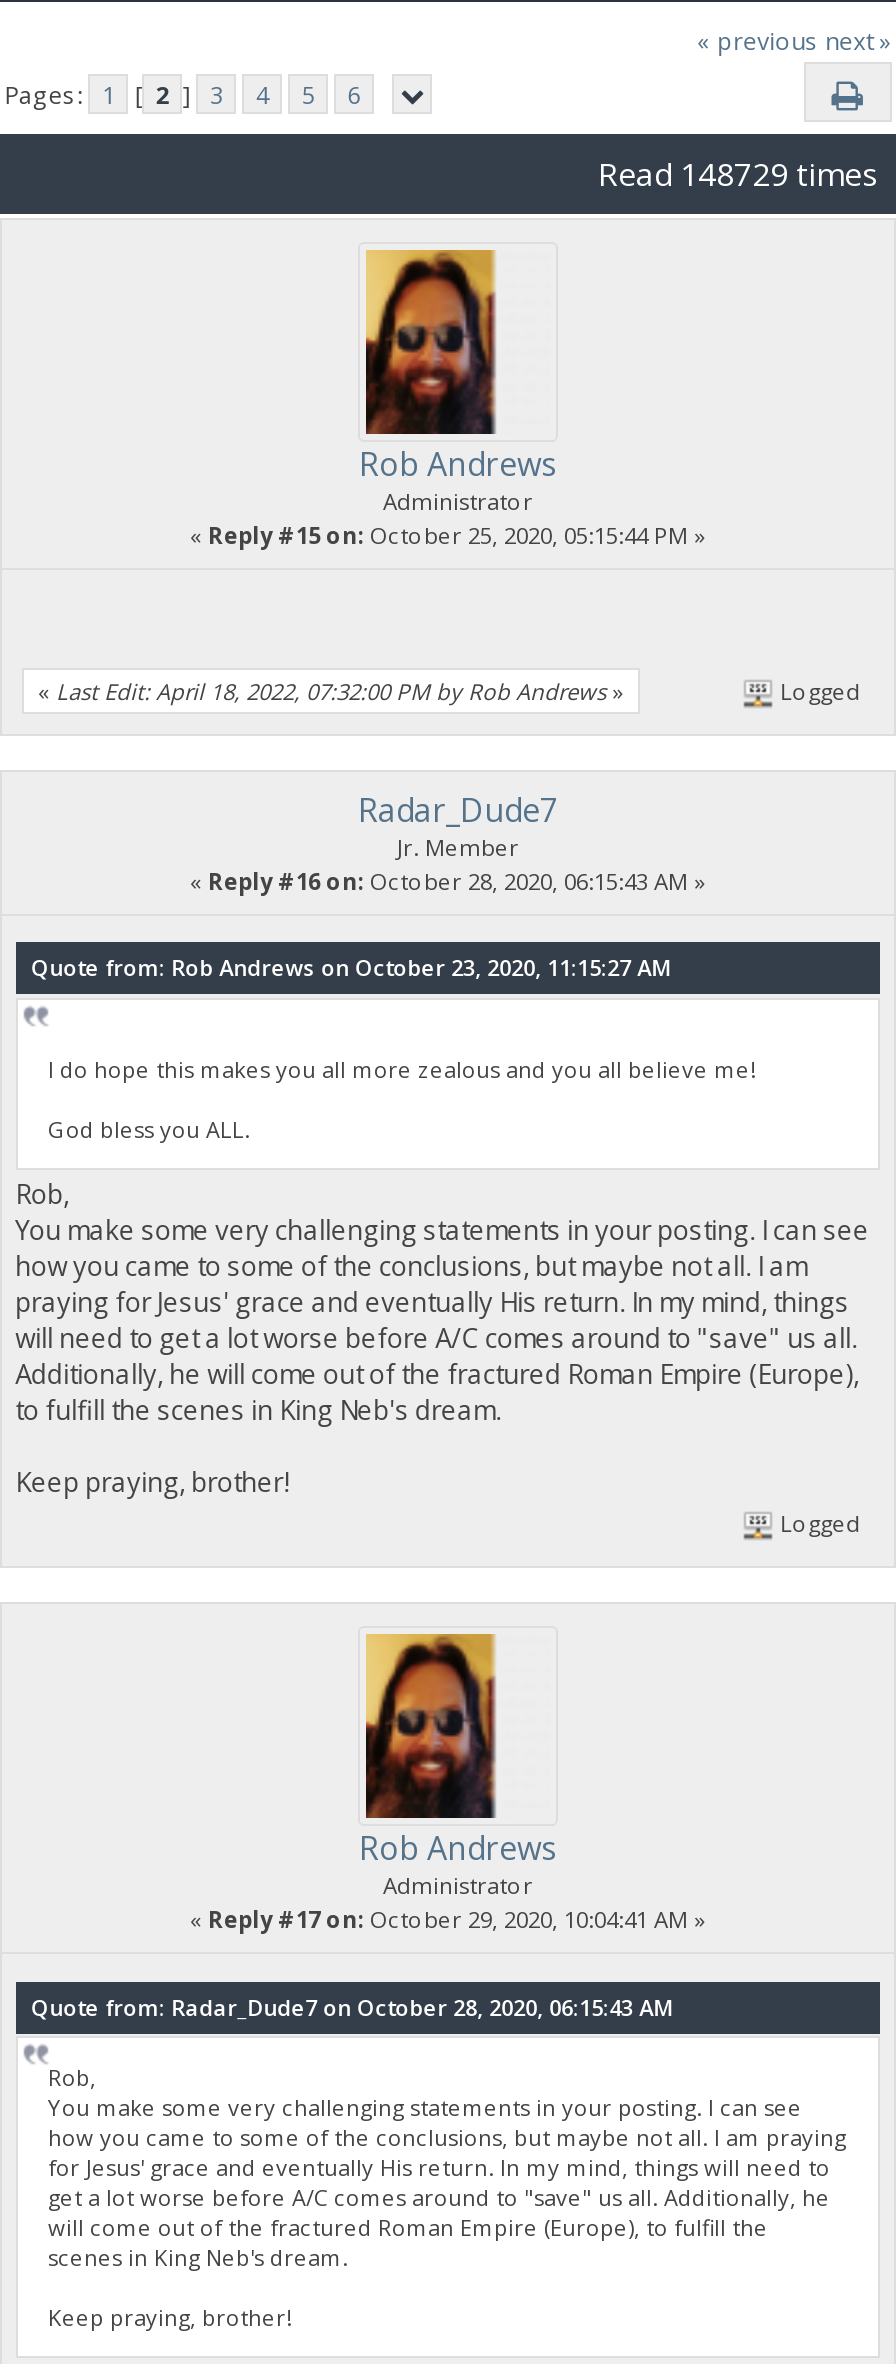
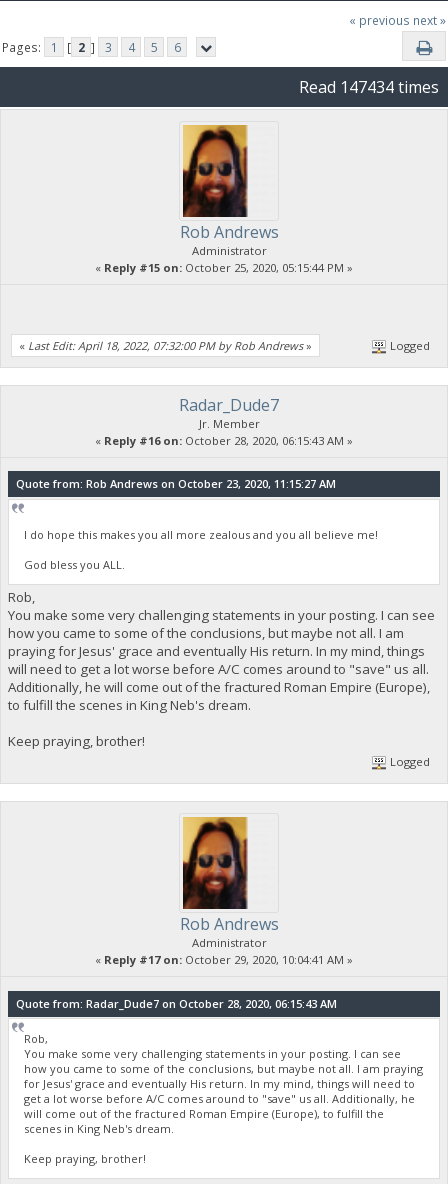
[598,152,878,196] Read 148729 times -> [299,76,439,98] Read 147434 times

